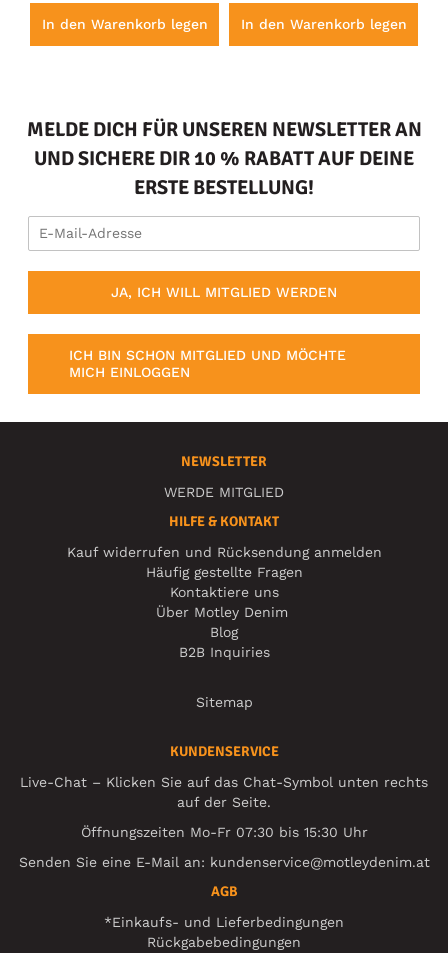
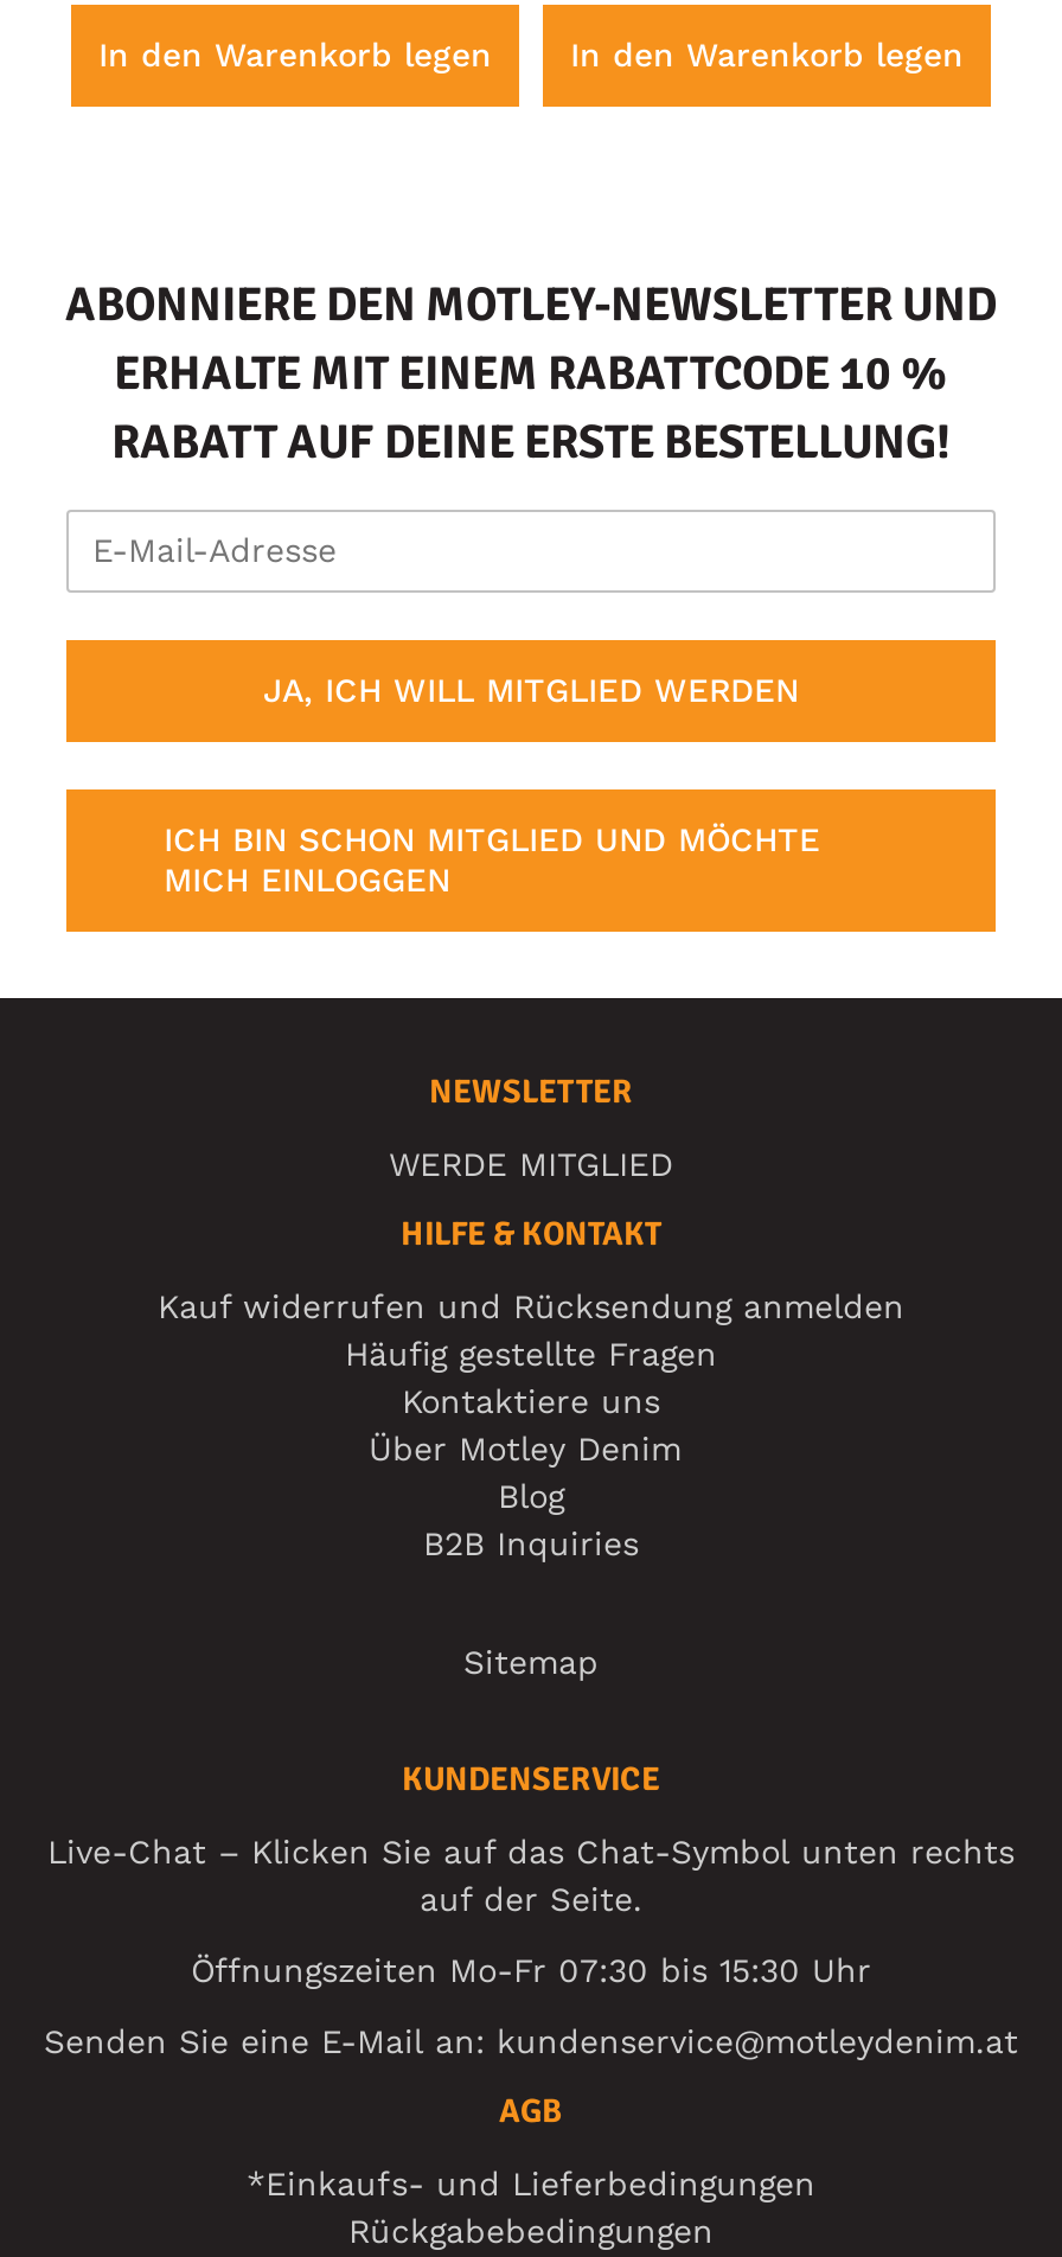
[26,117,421,200] MELDE DICH FÜR UNSEREN NEWSLETTER AN | UND SICHERE DIR 10 % RABATT AUF DEINE | ERSTE BESTELLUNG! -> [65,276,997,473] ABONNIERE DEN MOTLEY-NEWSLETTER UND | ERHALTE MIT EINEM RABATTCODE 10 % | RABATT AUF DEINE ERSTE BESTELLUNG!

